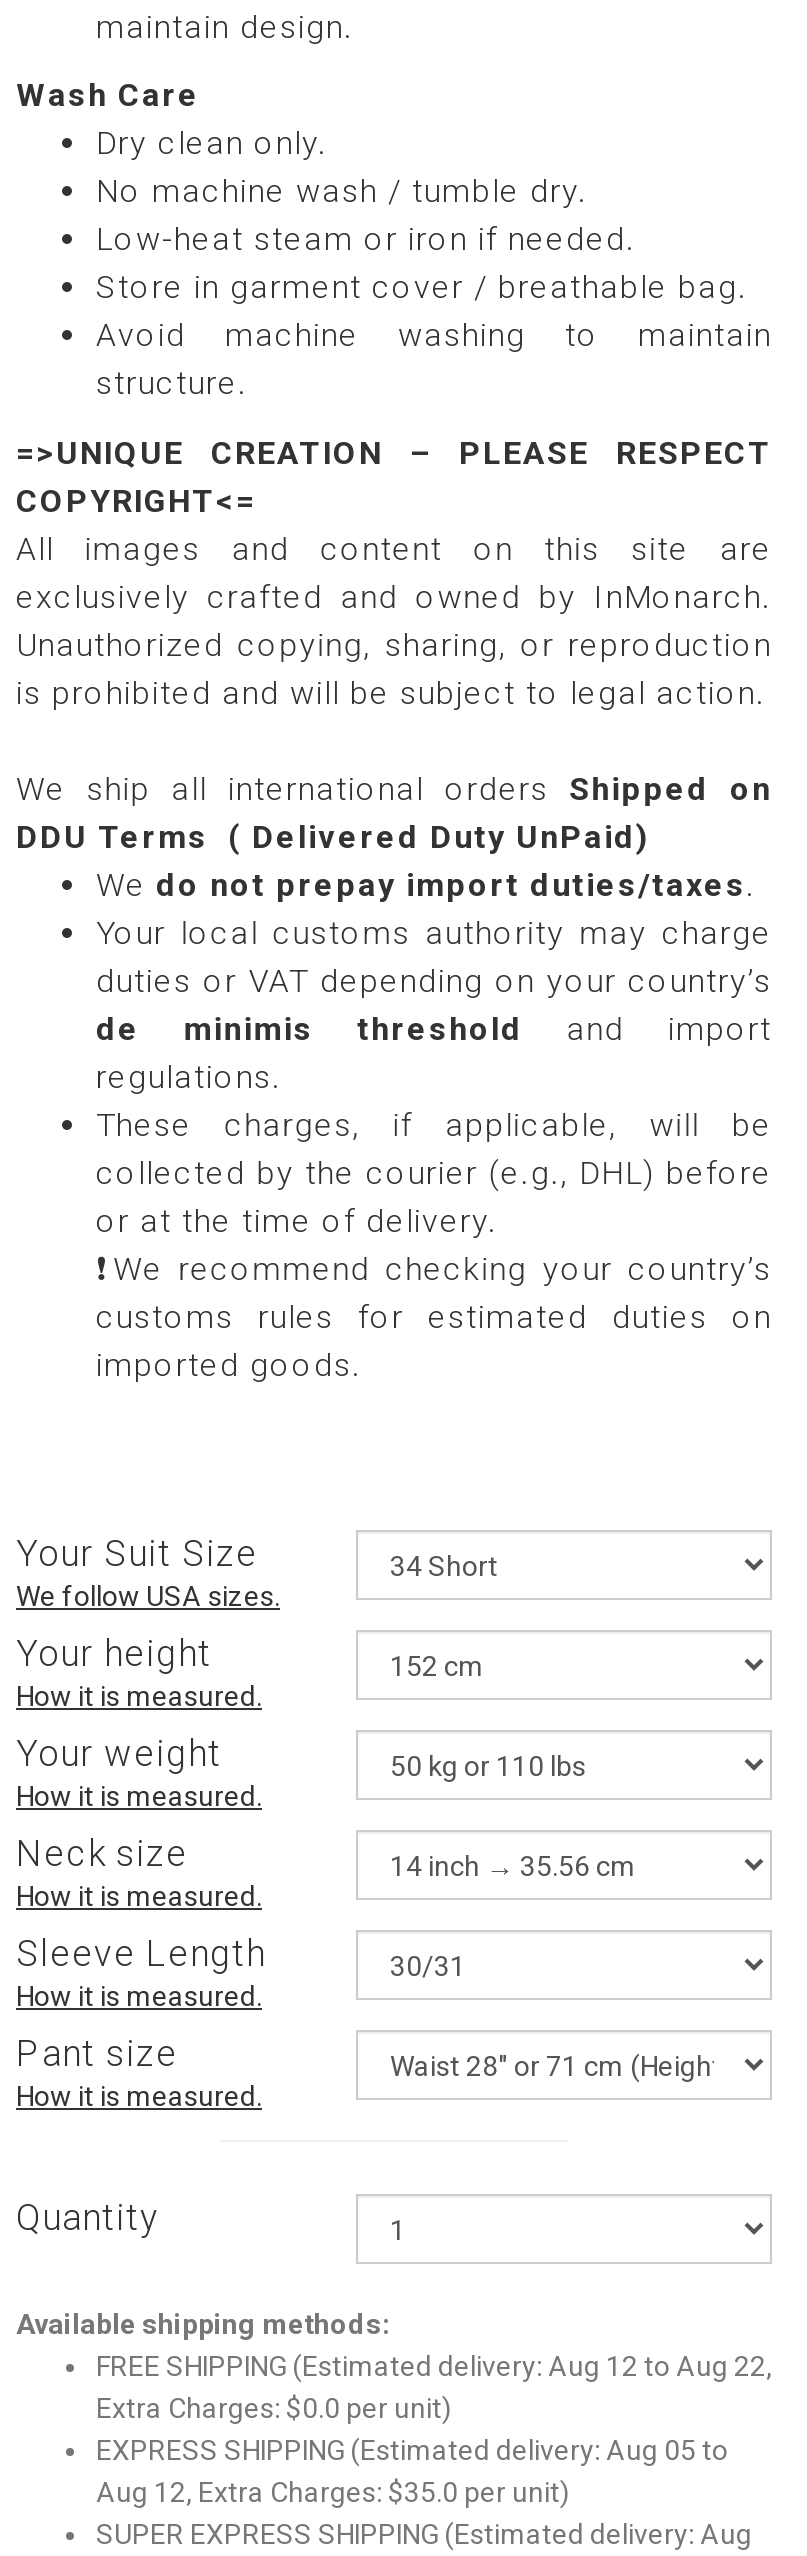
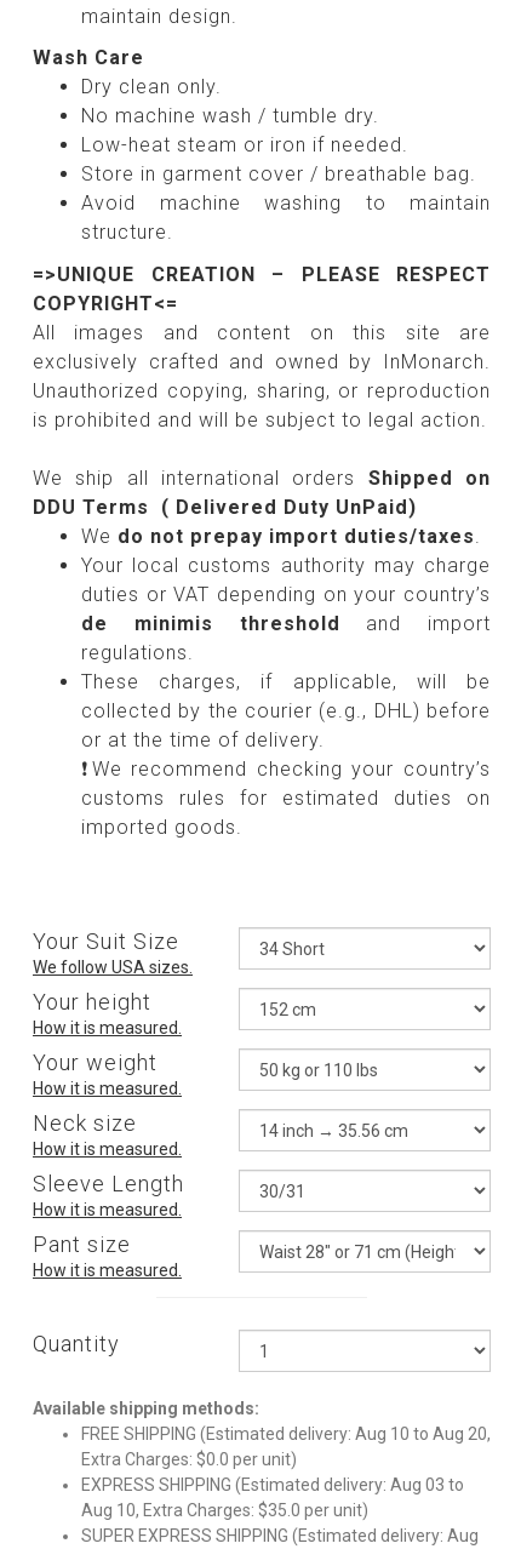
[96,2350,772,2382] FREE SHIPPING (Estimated delivery: Aug 12 to Aug 22, -> [81,1424,491,1444] FREE SHIPPING (Estimated delivery: Aug 10 to Aug 20,
[96,2434,728,2466] EXPRESS SHIPPING (Estimated delivery: Aug 05 to -> [81,1475,464,1494] EXPRESS SHIPPING (Estimated delivery: Aug 03 to
[96,2476,570,2508] Aug 12, Extra Charges: $35.0 per unit) -> [81,1501,368,1520] Aug 10, Extra Charges: $35.0 per unit)

